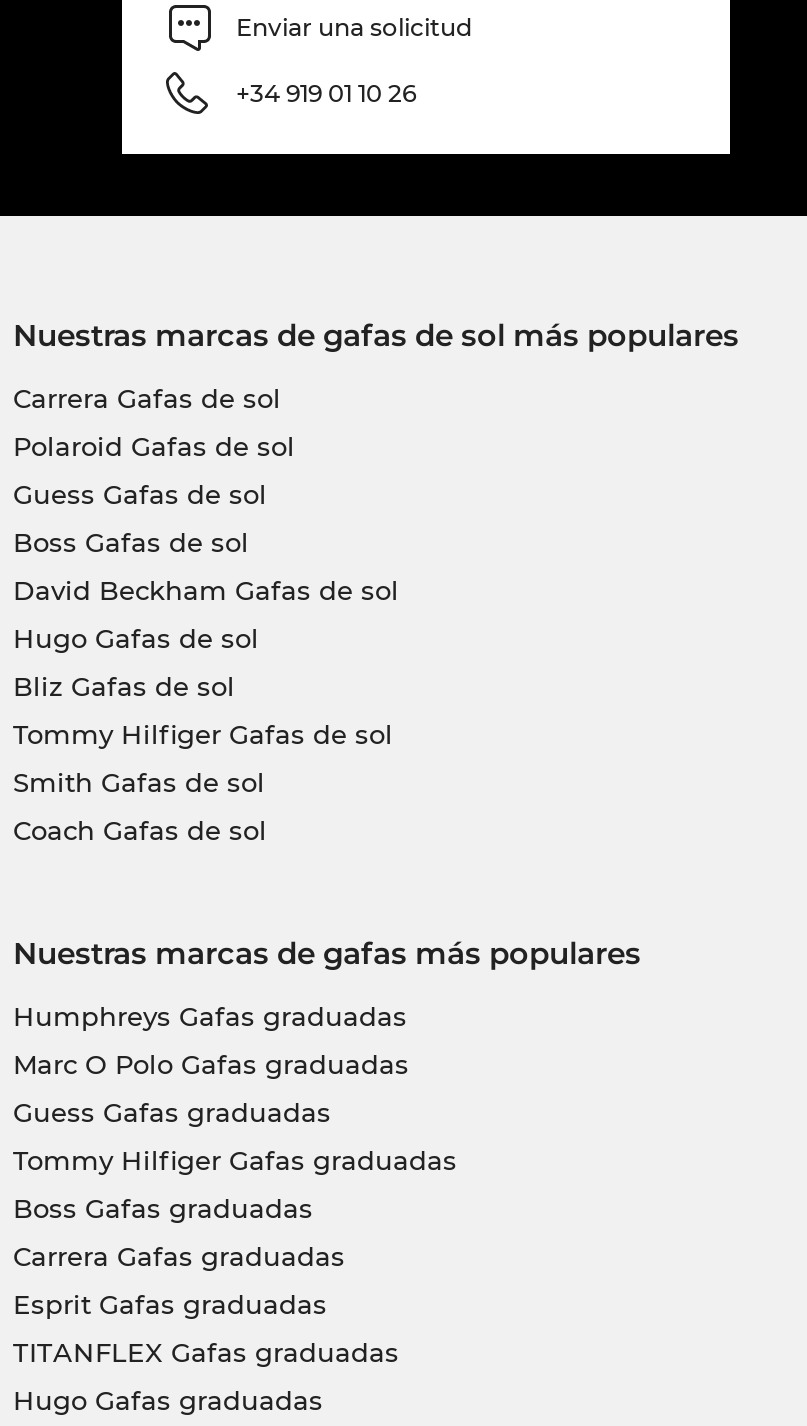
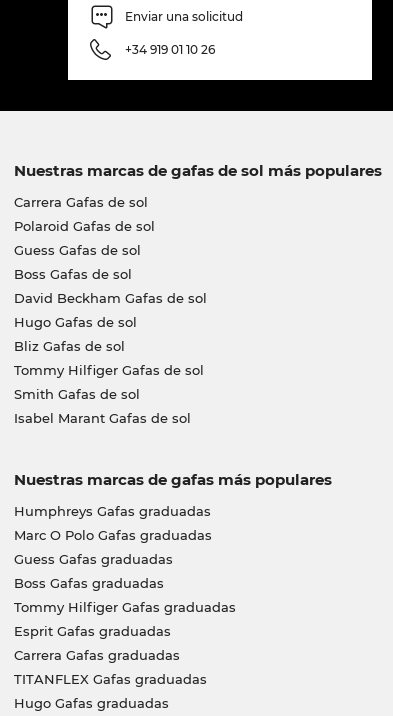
[13,814,267,846] Coach Gafas de sol -> [13,410,190,426] Isabel Marant Gafas de sol
moved [13,1144,457,1176] -> [13,599,235,615]: Tommy Hilfiger Gafas graduadas
moved [13,1192,313,1224] -> [13,575,163,591]: Boss Gafas graduadas
moved [13,1240,345,1272] -> [13,647,179,663]: Carrera Gafas graduadas
moved [13,1288,327,1320] -> [13,623,170,639]: Esprit Gafas graduadas

